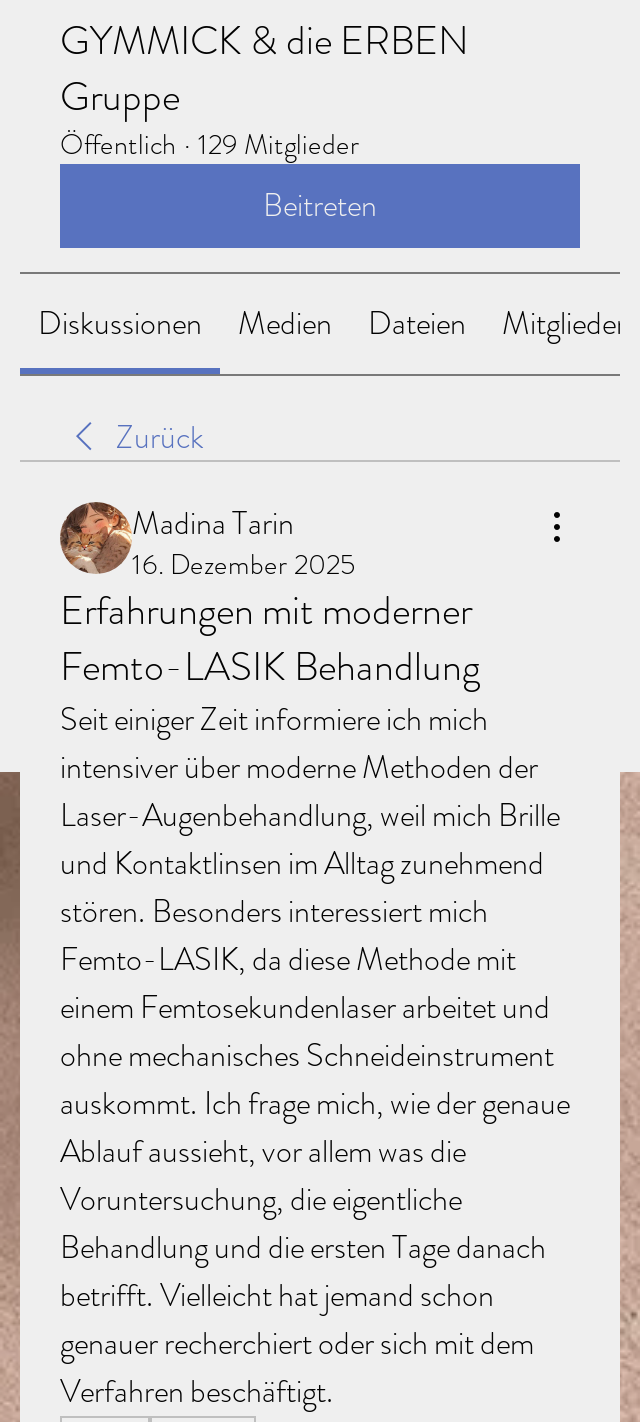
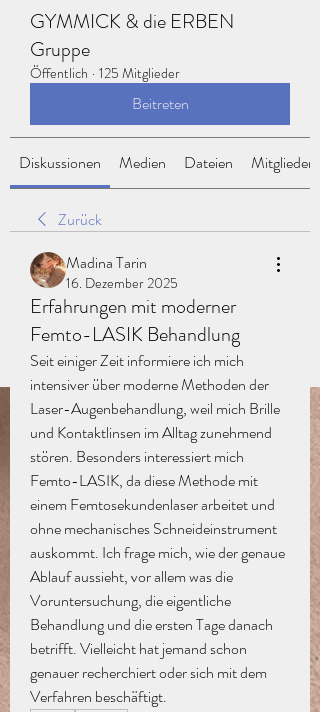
[60,124,360,164] Öffentlich · 129 Mitglieder -> [30,63,180,83] Öffentlich · 125 Mitglieder

